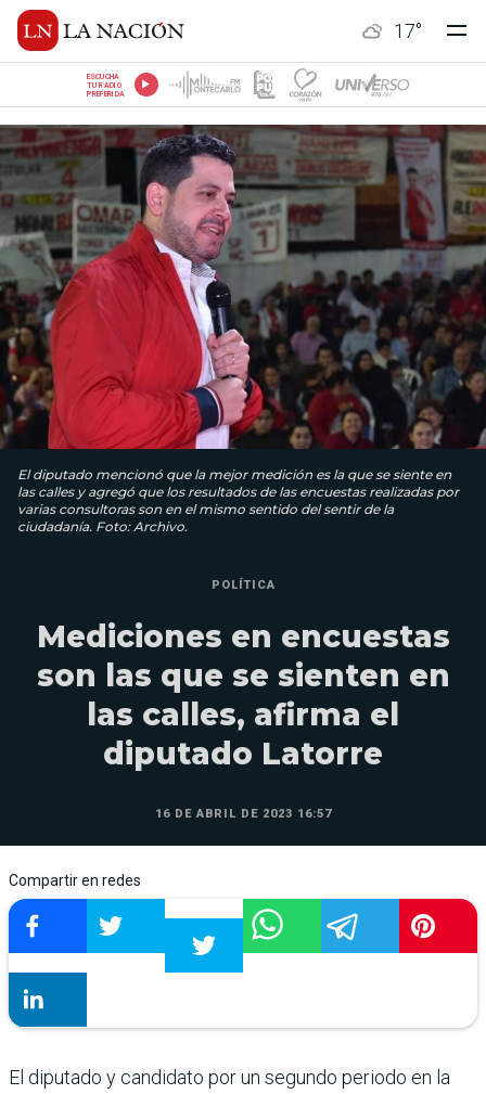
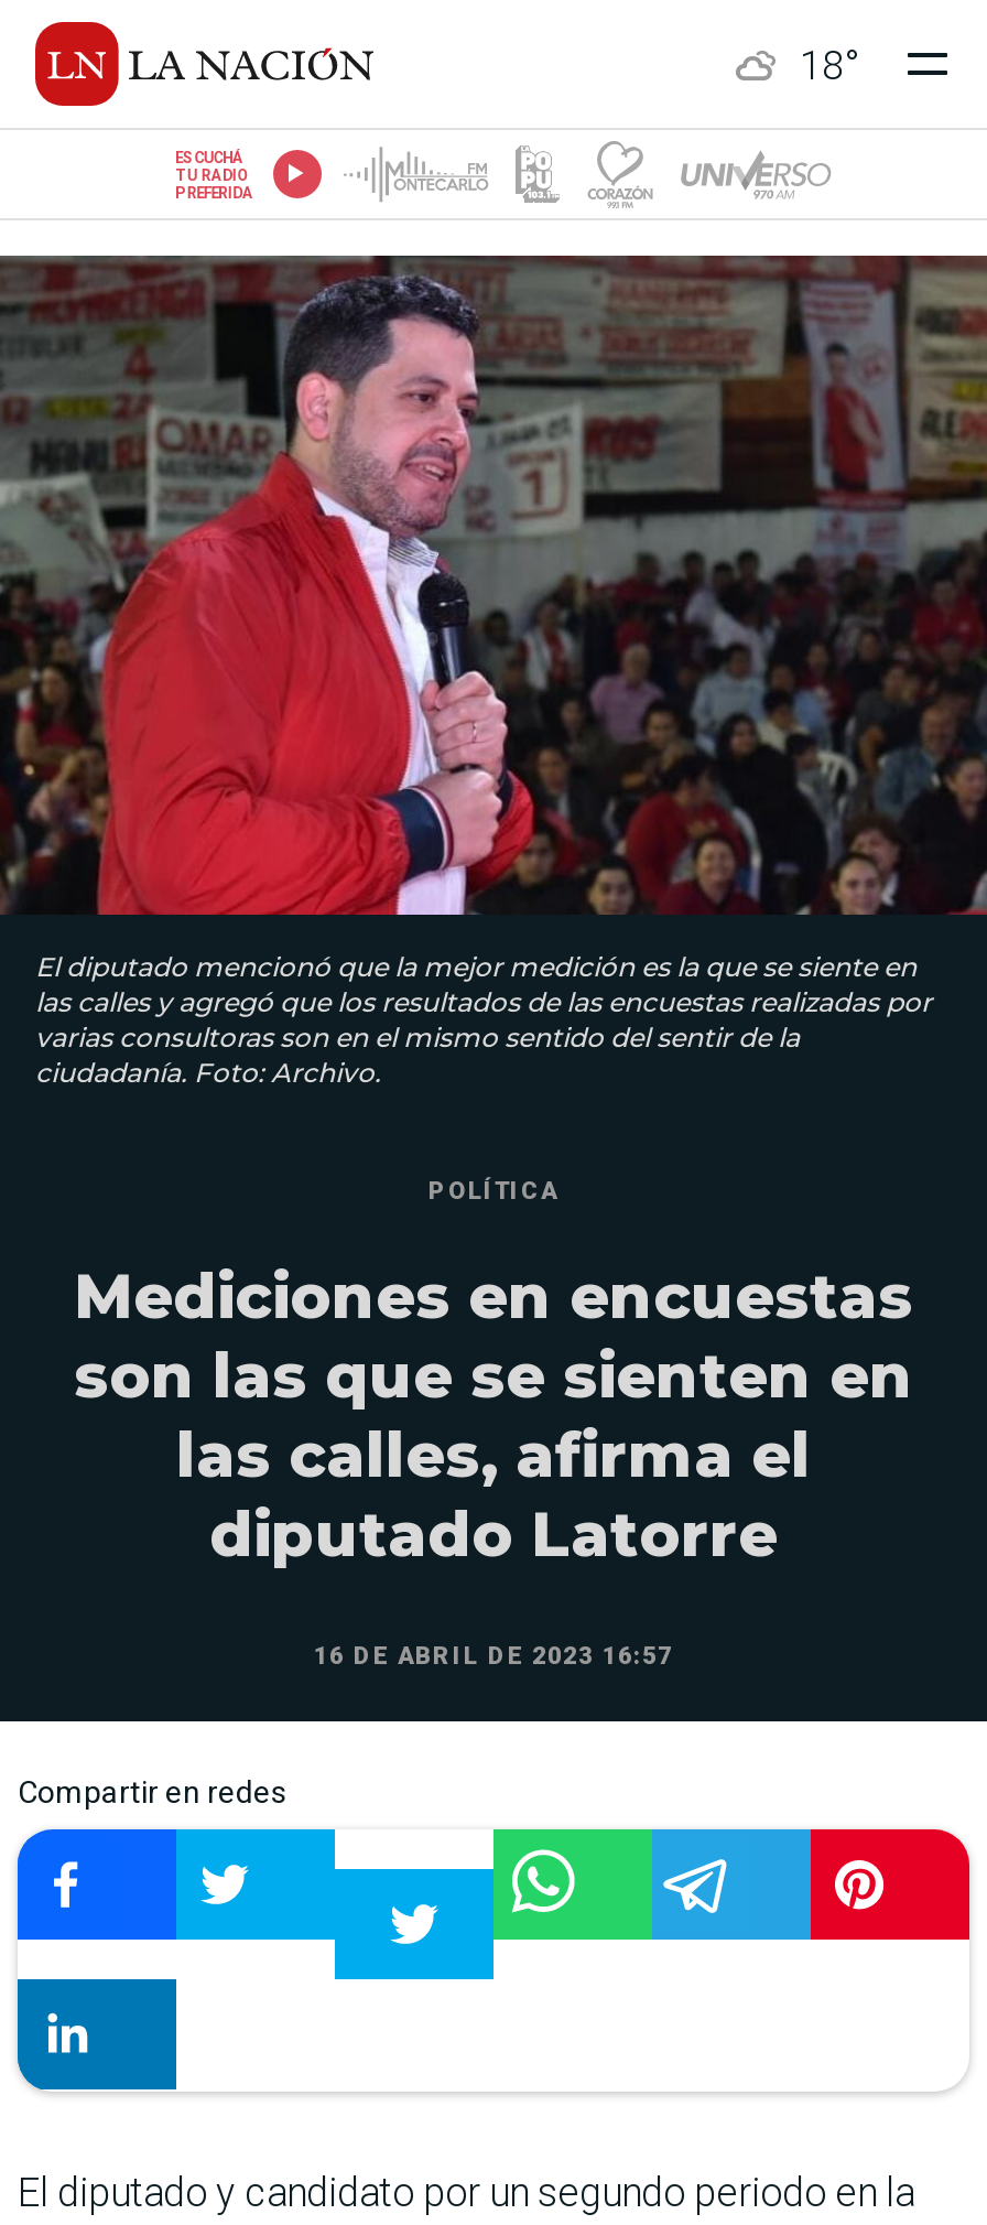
[394,20,422,42] 17° -> [800,42,857,88] 18°

